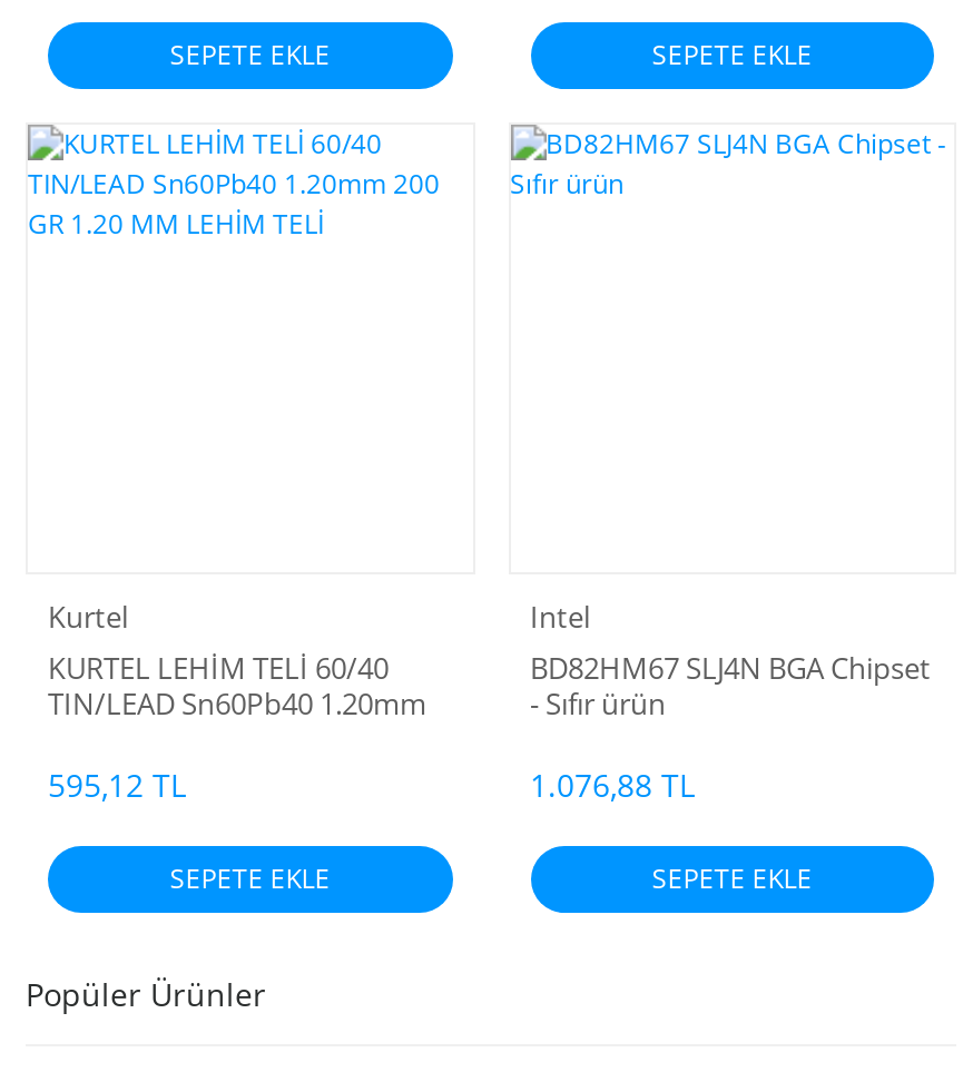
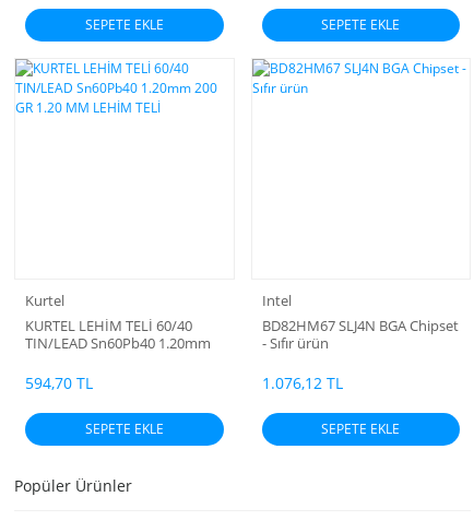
[48,763,186,805] 595,12 TL -> [25,372,93,393] 594,70 TL
[530,763,695,805] 1.076,88 TL -> [262,372,342,393] 1.076,12 TL

